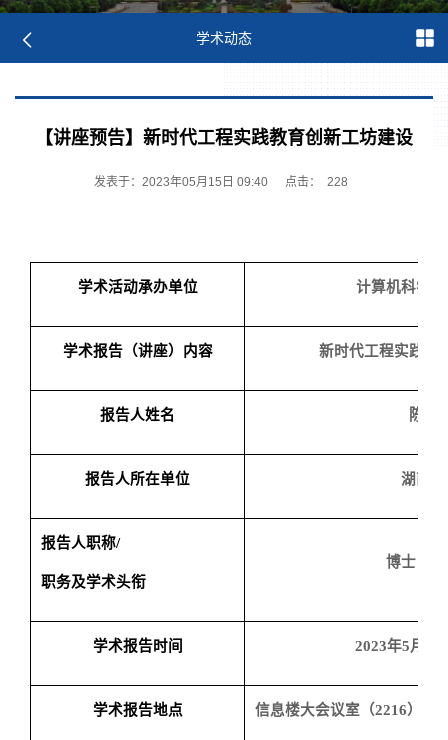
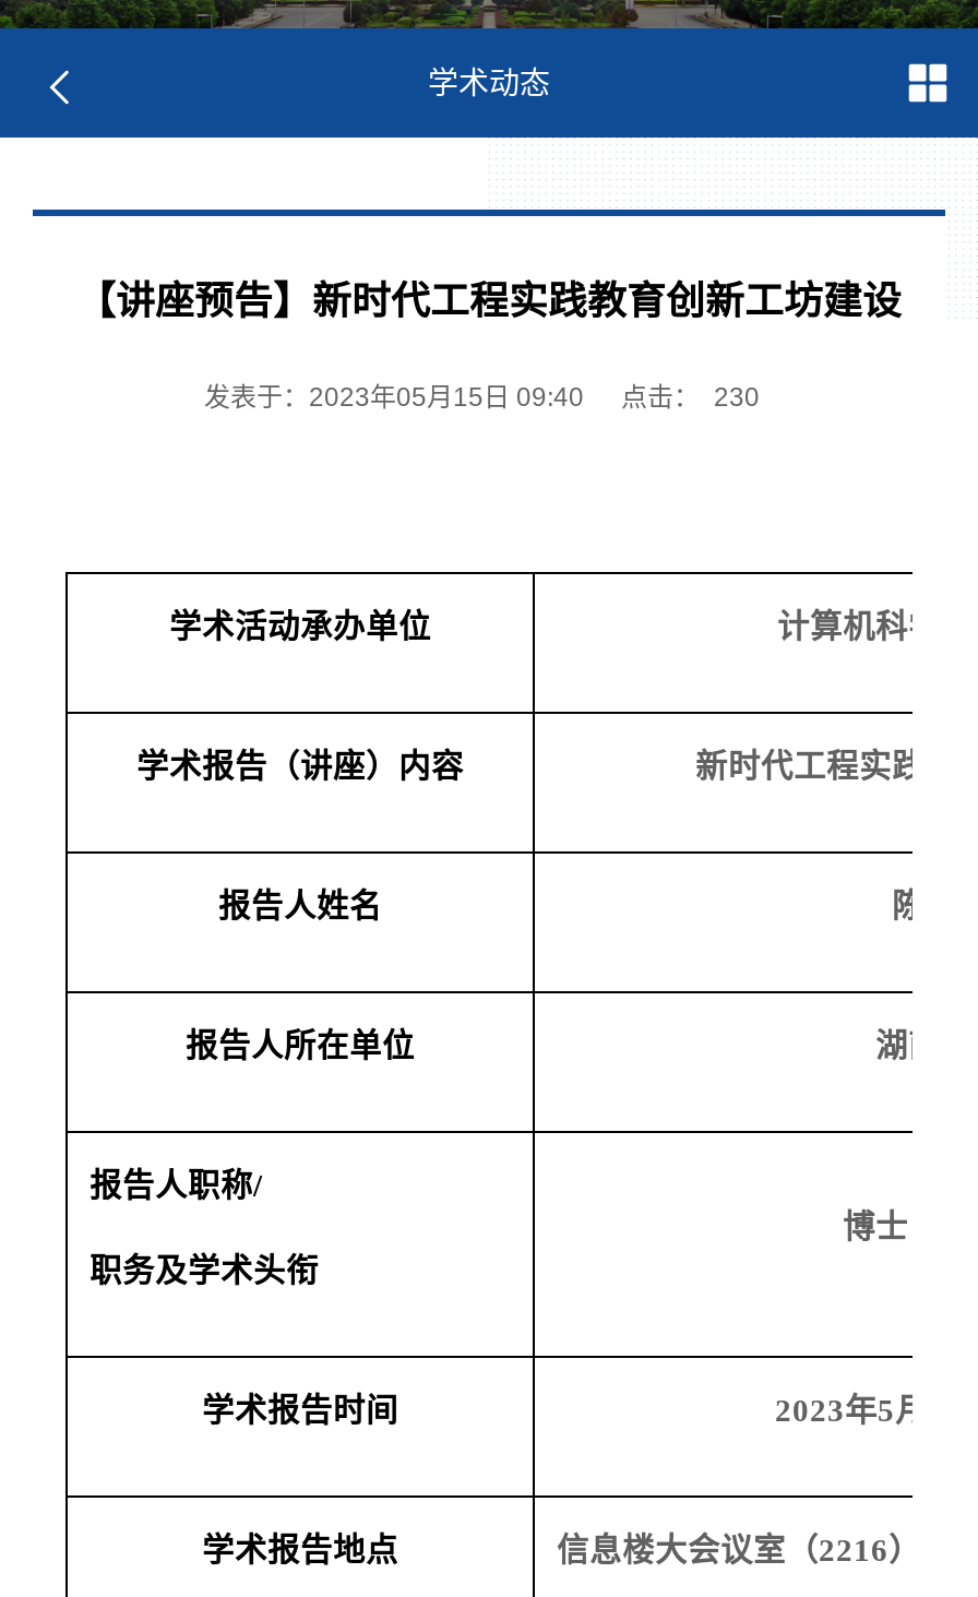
[93,175,348,189] 发表于：2023年05月15日 09:40 点击： 228 -> [204,382,760,413] 发表于：2023年05月15日 09:40 点击： 230

